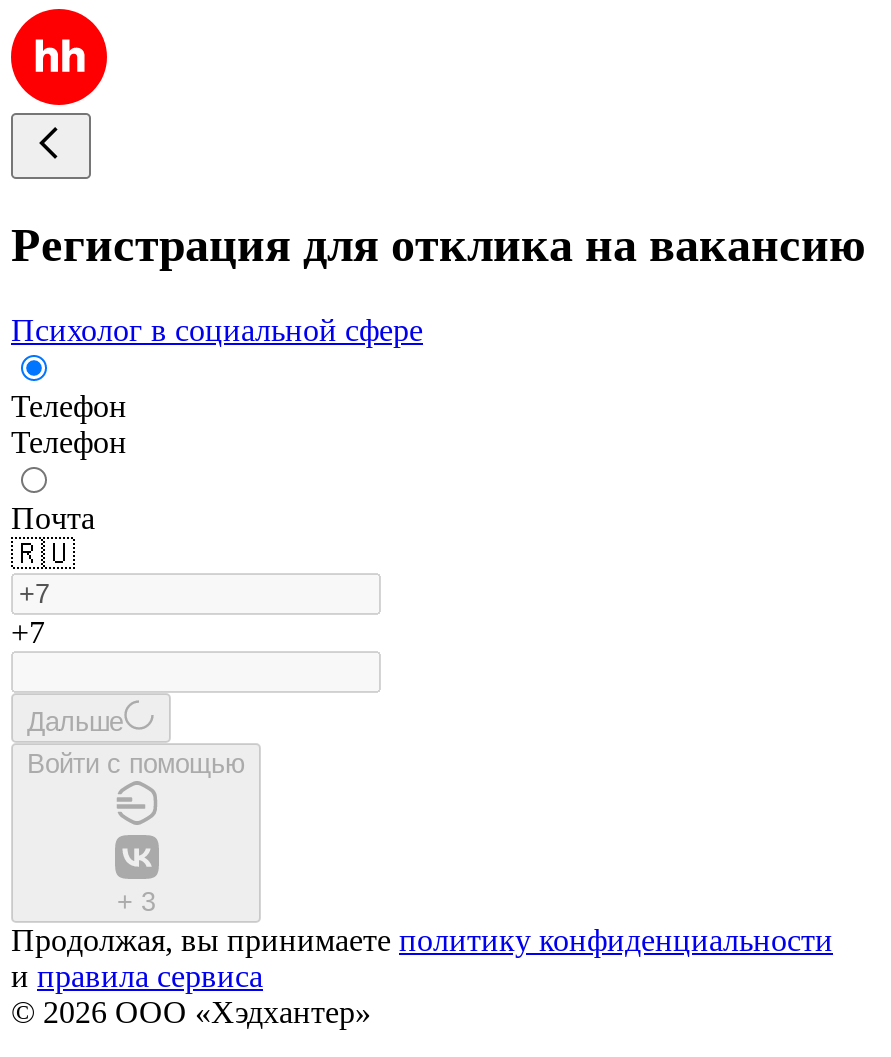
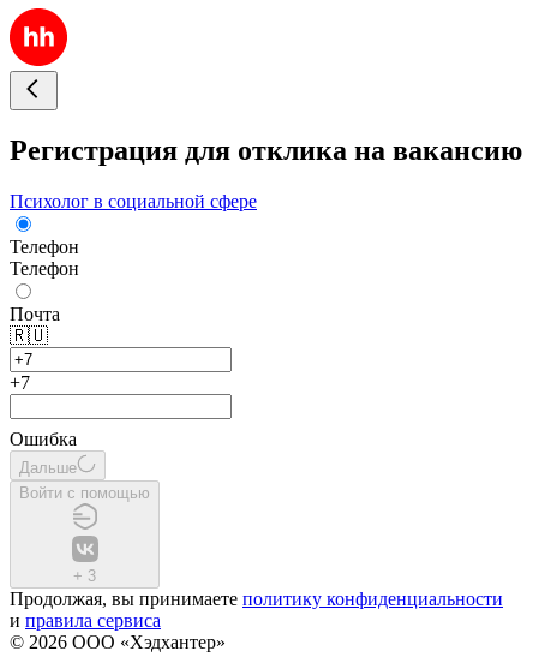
none -> [10,429,77,449] Ошибка

